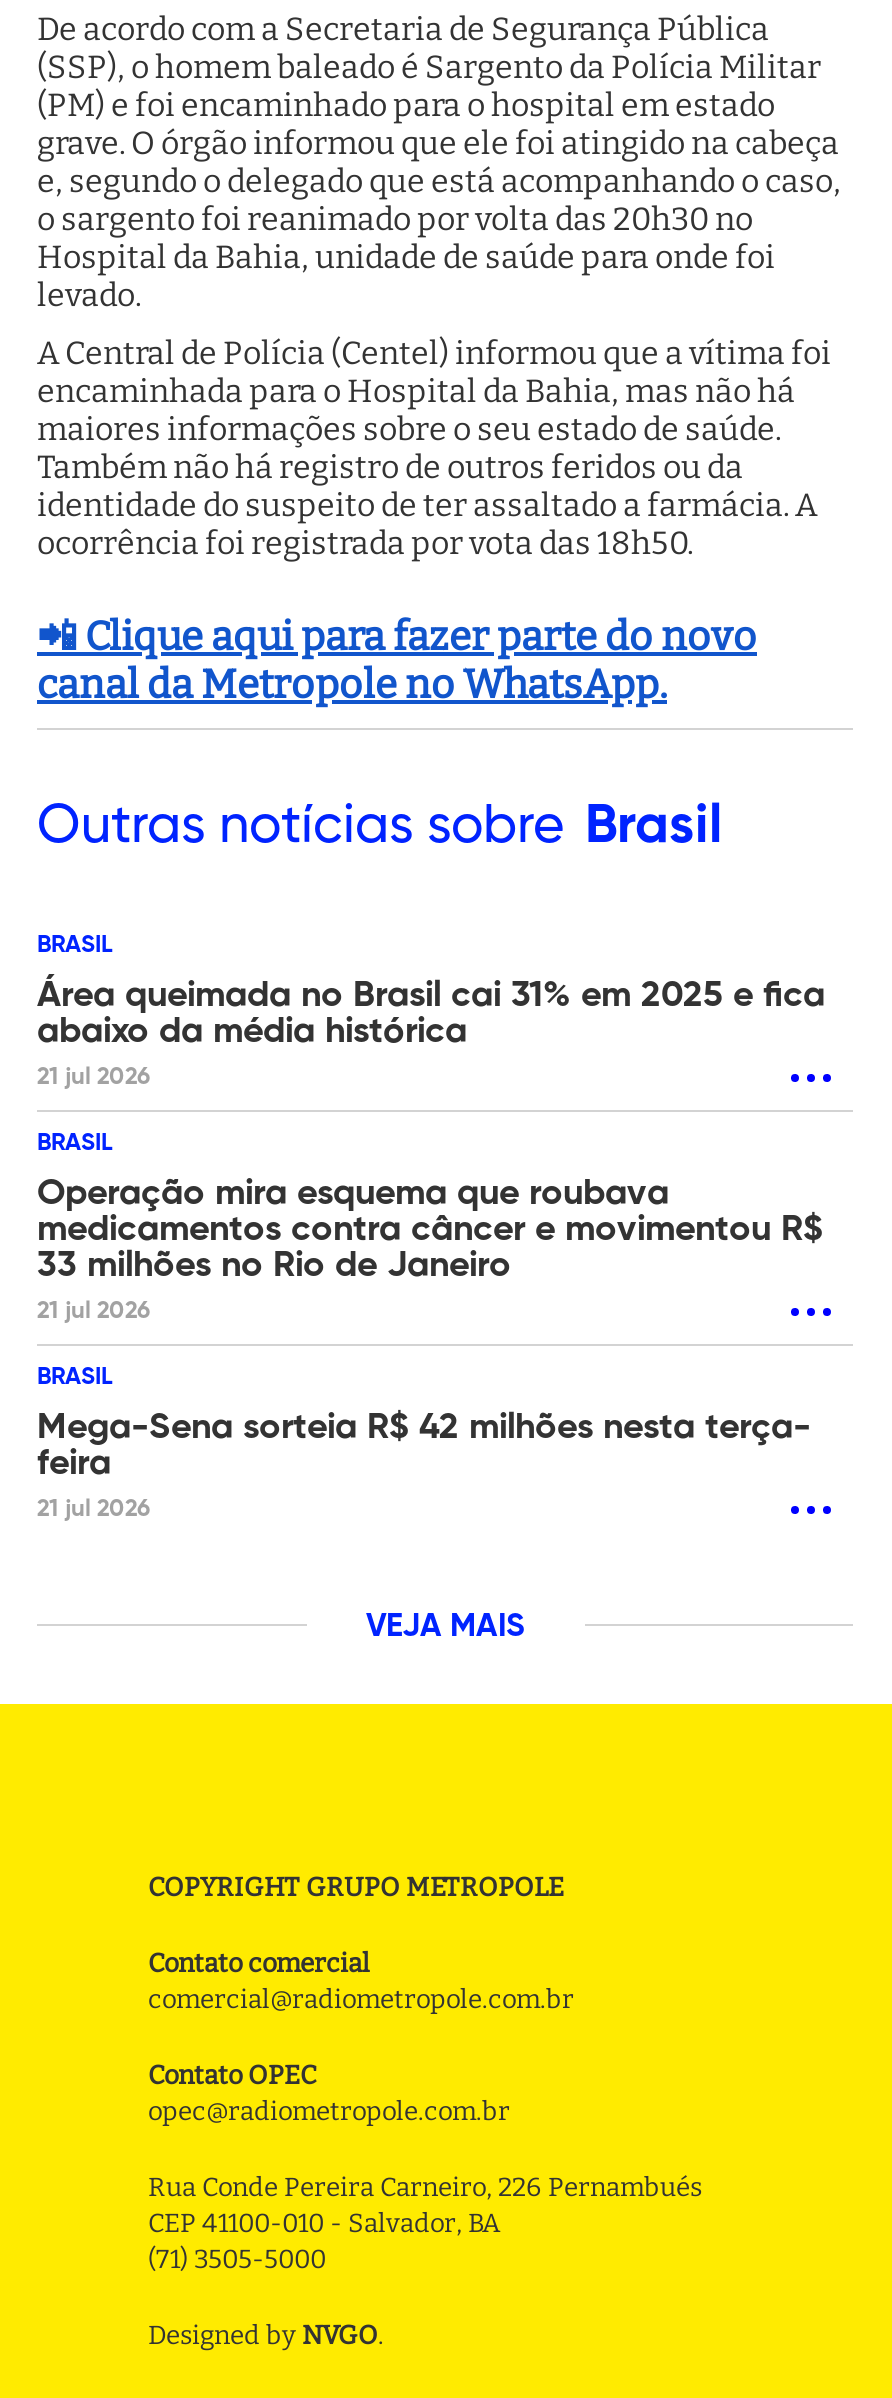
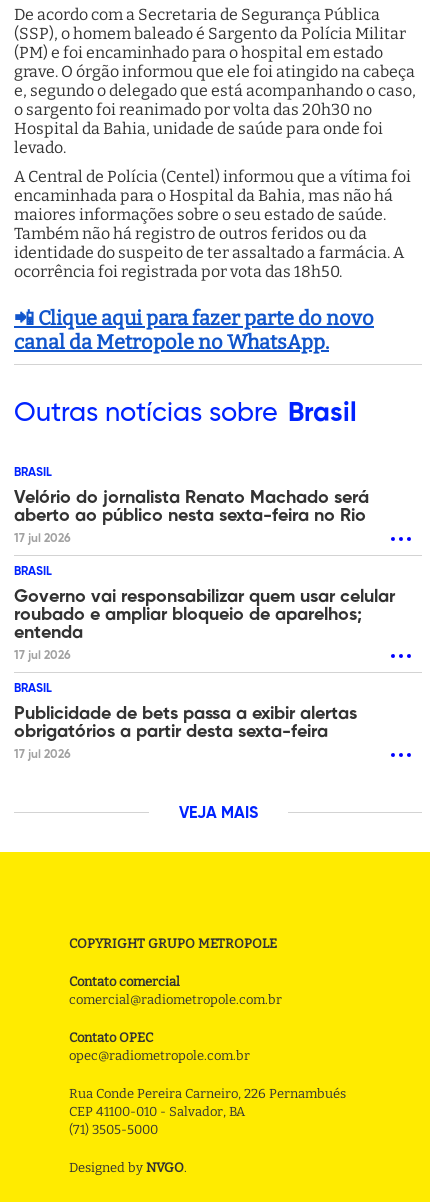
[37,978,825,1090] Área queimada no Brasil cai 31% em 2025 e fica | abaixo da média histórica | 21 jul 2026 -> [14,489,369,545] Velório do jornalista Renato Machado será | aberto ao público nesta sexta-feira no Rio | 17 jul 2026
[37,1176,823,1324] Operação mira esquema que roubava | medicamentos contra câncer e movimentou R$ | 33 milhões no Rio de Janeiro | 21 jul 2026 -> [14,588,395,662] Governo vai responsabilizar quem usar celular | roubado e ampliar bloqueio de aparelhos; | entenda | 17 jul 2026
[37,1410,811,1522] Mega-Sena sorteia R$ 42 milhões nesta terça- | feira | 21 jul 2026 -> [14,705,357,761] Publicidade de bets passa a exibir alertas | obrigatórios a partir desta sexta-feira | 17 jul 2026

